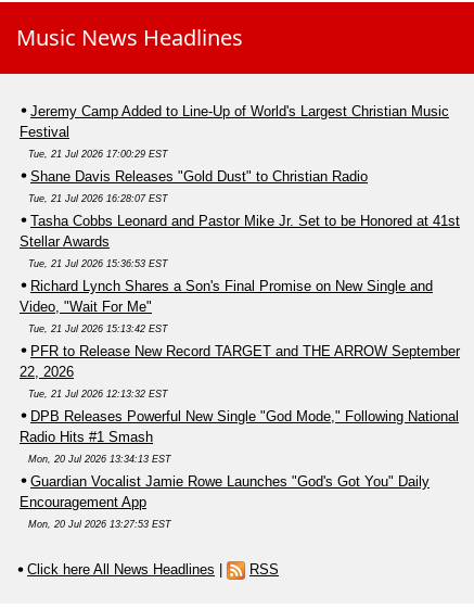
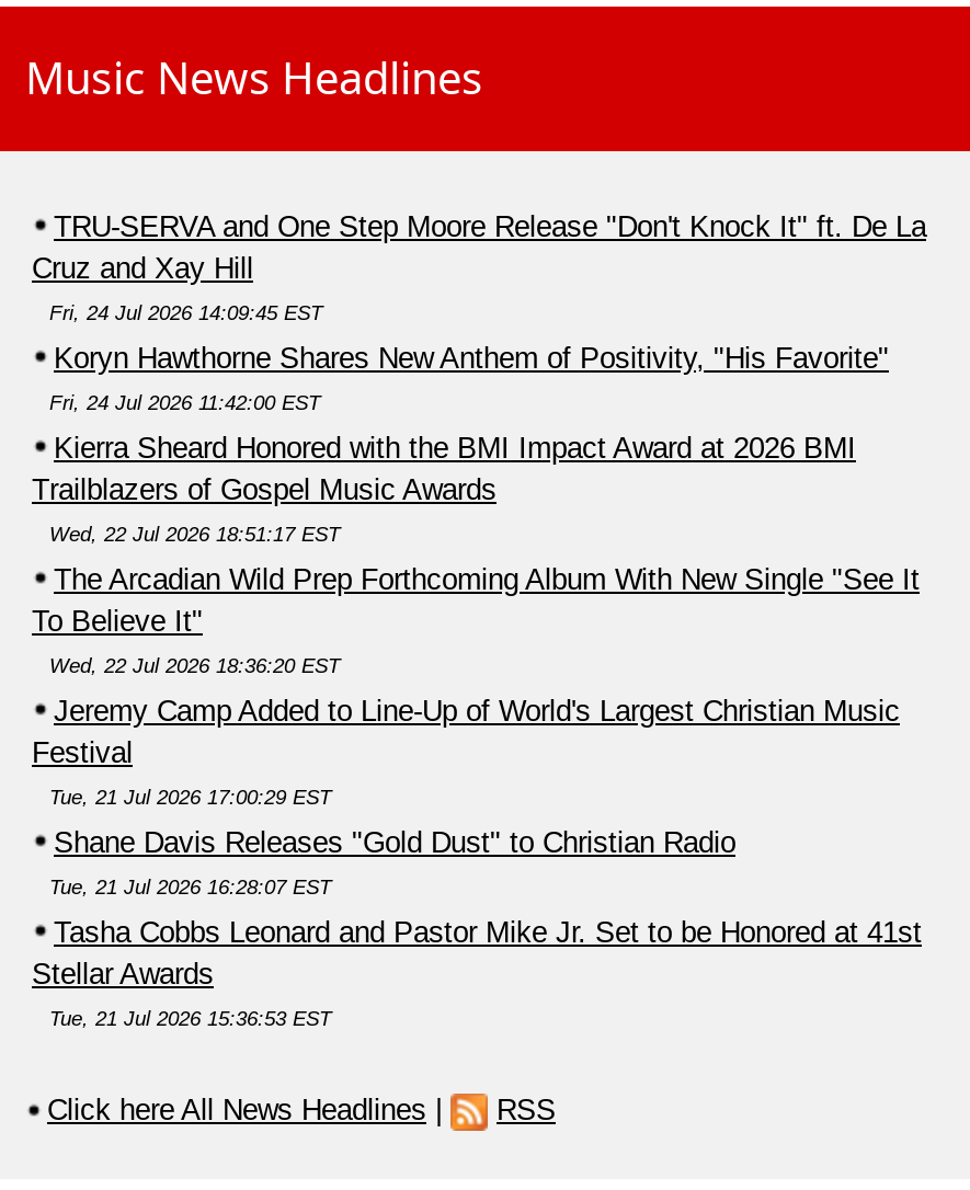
none -> [32,210,926,677] TRU-SERVA and One Step Moore Release "Don't Knock It" ft. De La | Cruz and Xay Hill | Fri, 24 Jul 2026 14:09:45 EST | Koryn Hawthorne Shares New Anthem of Positivity, "His Favorite" | Fri, 24 Jul 2026 11:42:00 EST | Kierra Sheard Honored with the BMI Impact Award at 2026 BMI | Trailblazers of Gospel Music Awards | Wed, 22 Jul 2026 18:51:17 EST | The Arcadian Wild Prep Forthcoming Album With New Single "See It | To Believe It" | Wed, 22 Jul 2026 18:36:20 EST
moved [20,103,460,269] -> [32,694,922,1029]: Jeremy Camp Added to Line-Up of World's Largest Christian Music | Festival | Tue, 21 Jul 2026 17:00:29 EST | Shane Davis Releases "Gold Dust" to Christian Radio | Tue, 21 Jul 2026 16:28:07 EST | Tasha Cobbs Leonard and Pastor Mike Jr. Set to be Honored at 41st | Stellar Awards | Tue, 21 Jul 2026 15:36:53 EST
[20,278,460,529] Richard Lynch Shares a Son's Final Promise on New Single and | Video, "Wait For Me" | Tue, 21 Jul 2026 15:13:42 EST | PFR to Release New Record TARGET and THE ARROW September | 22, 2026 | Tue, 21 Jul 2026 12:13:32 EST | DPB Releases Powerful New Single "God Mode," Following National | Radio Hits #1 Smash | Mon, 20 Jul 2026 13:34:13 EST | Guardian Vocalist Jamie Rowe Launches "God's Got You" Daily | Encouragement App | Mon, 20 Jul 2026 13:27:53 EST -> none

